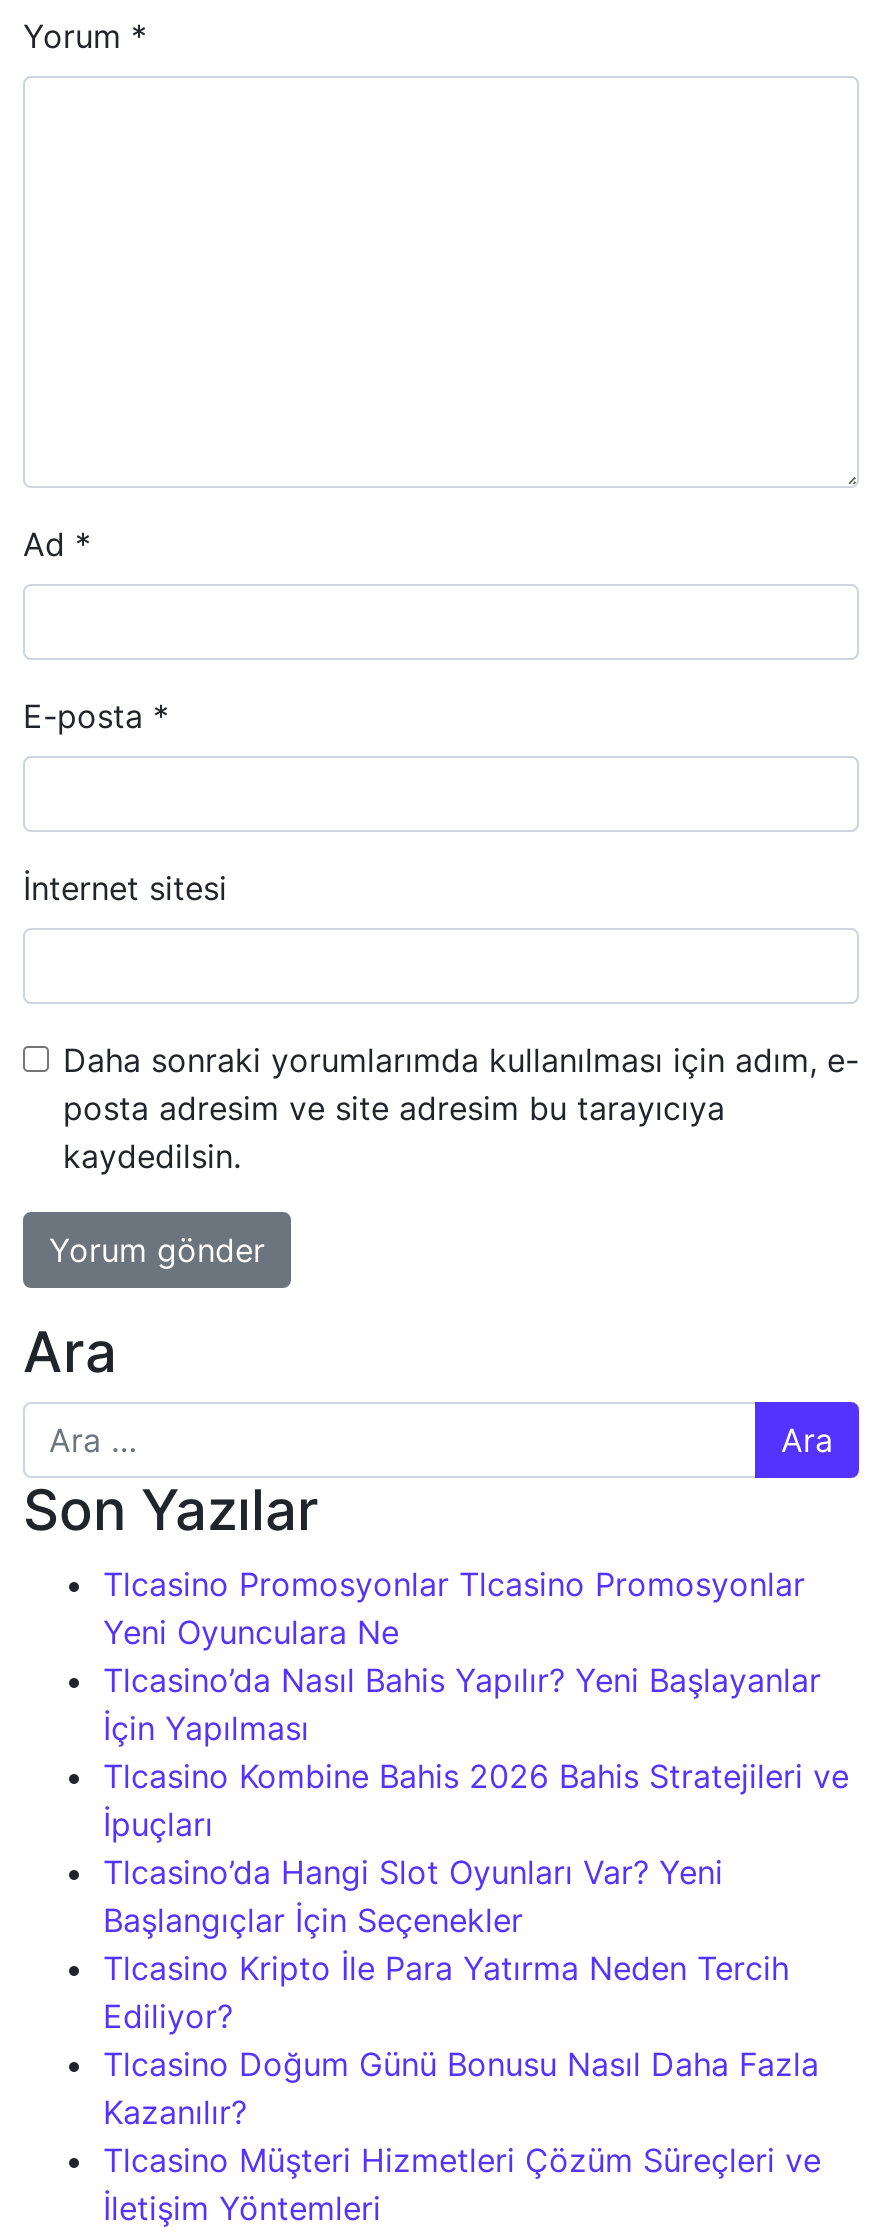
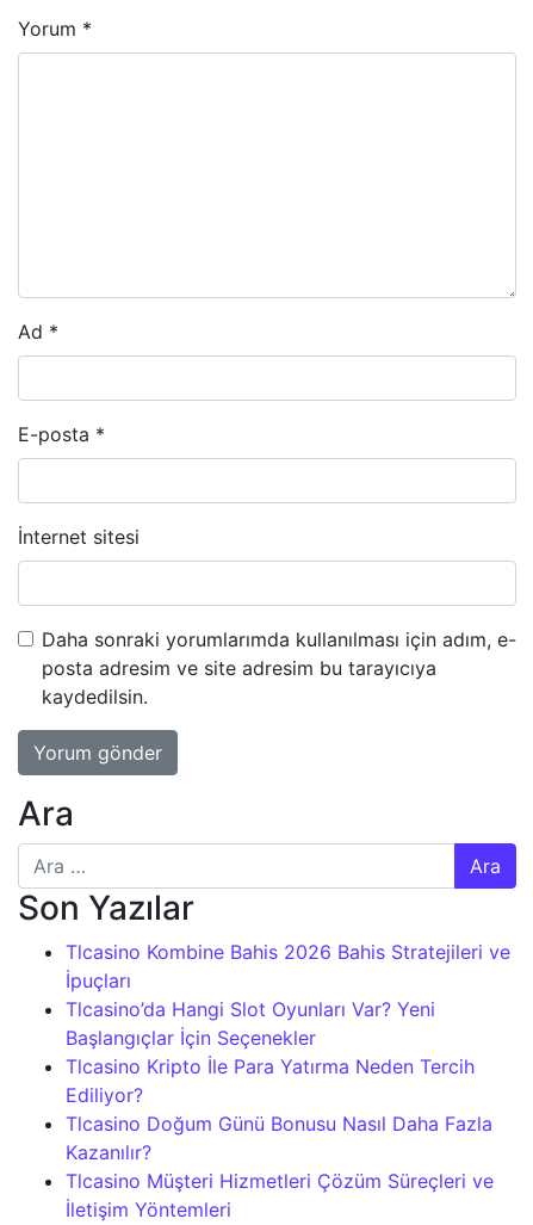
[103,1564,821,1748] Tlcasino Promosyonlar Tlcasino Promosyonlar | Yeni Oyunculara Ne | Tlcasino’da Nasıl Bahis Yapılır? Yeni Başlayanlar | İçin Yapılması -> none

